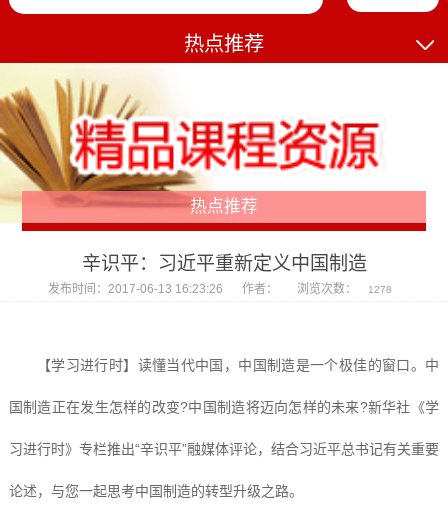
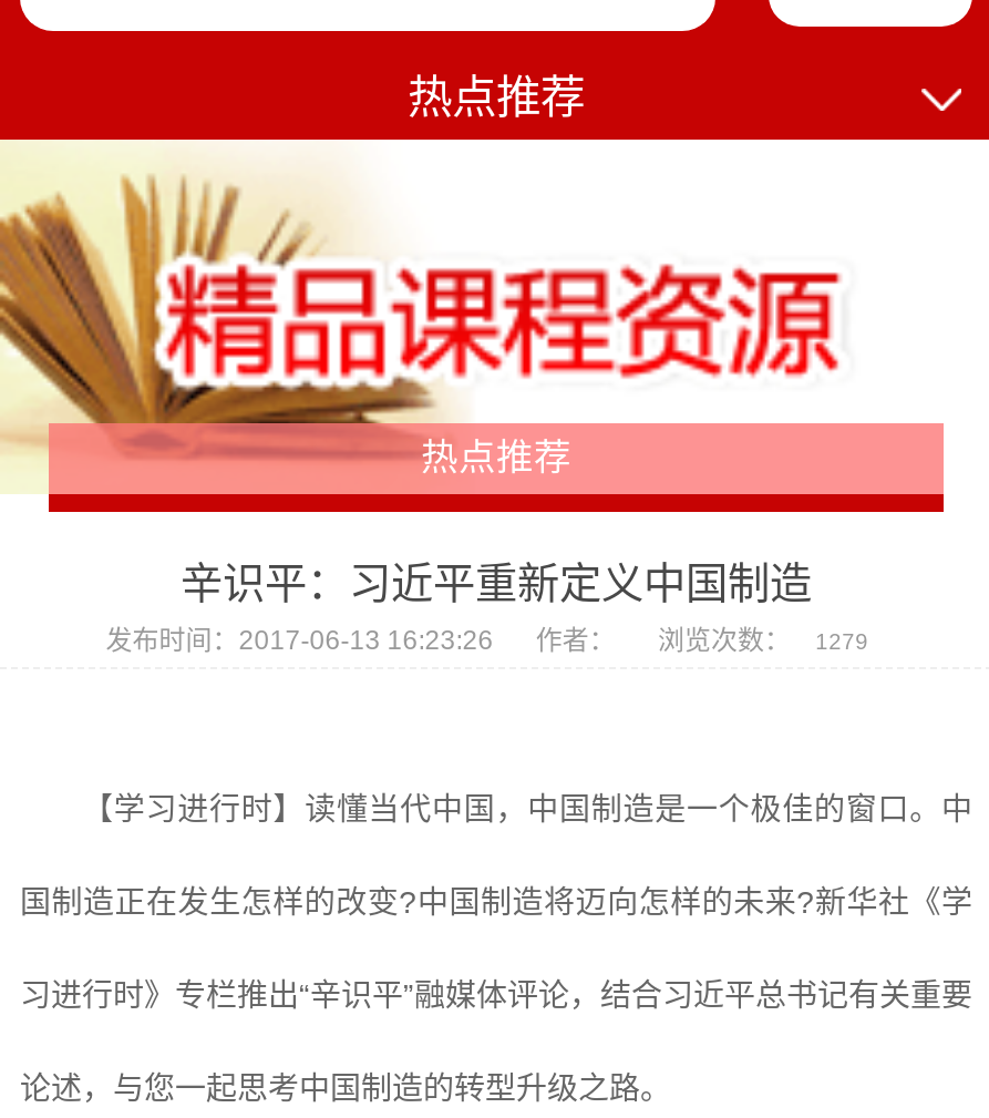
[48,282,392,296] 发布时间：2017-06-13 16:23:26 作者： 浏览次数： 1278 -> [106,625,869,656] 发布时间：2017-06-13 16:23:26 作者： 浏览次数： 1279

